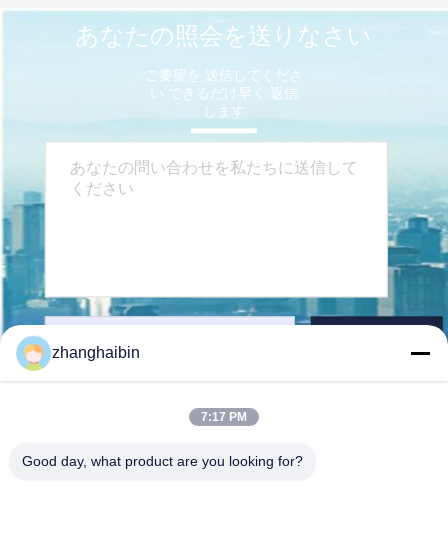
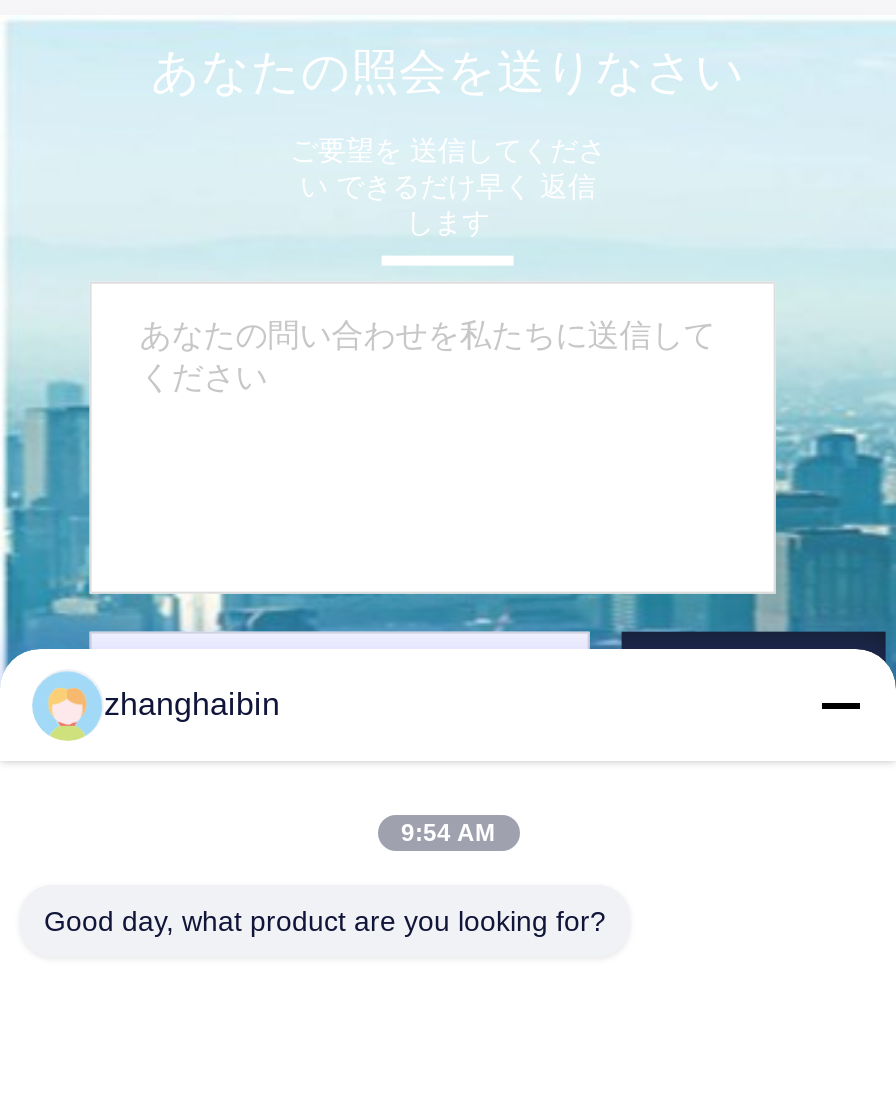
[201,410,247,424] 7:17 PM -> [401,819,495,847] 9:54 AM

